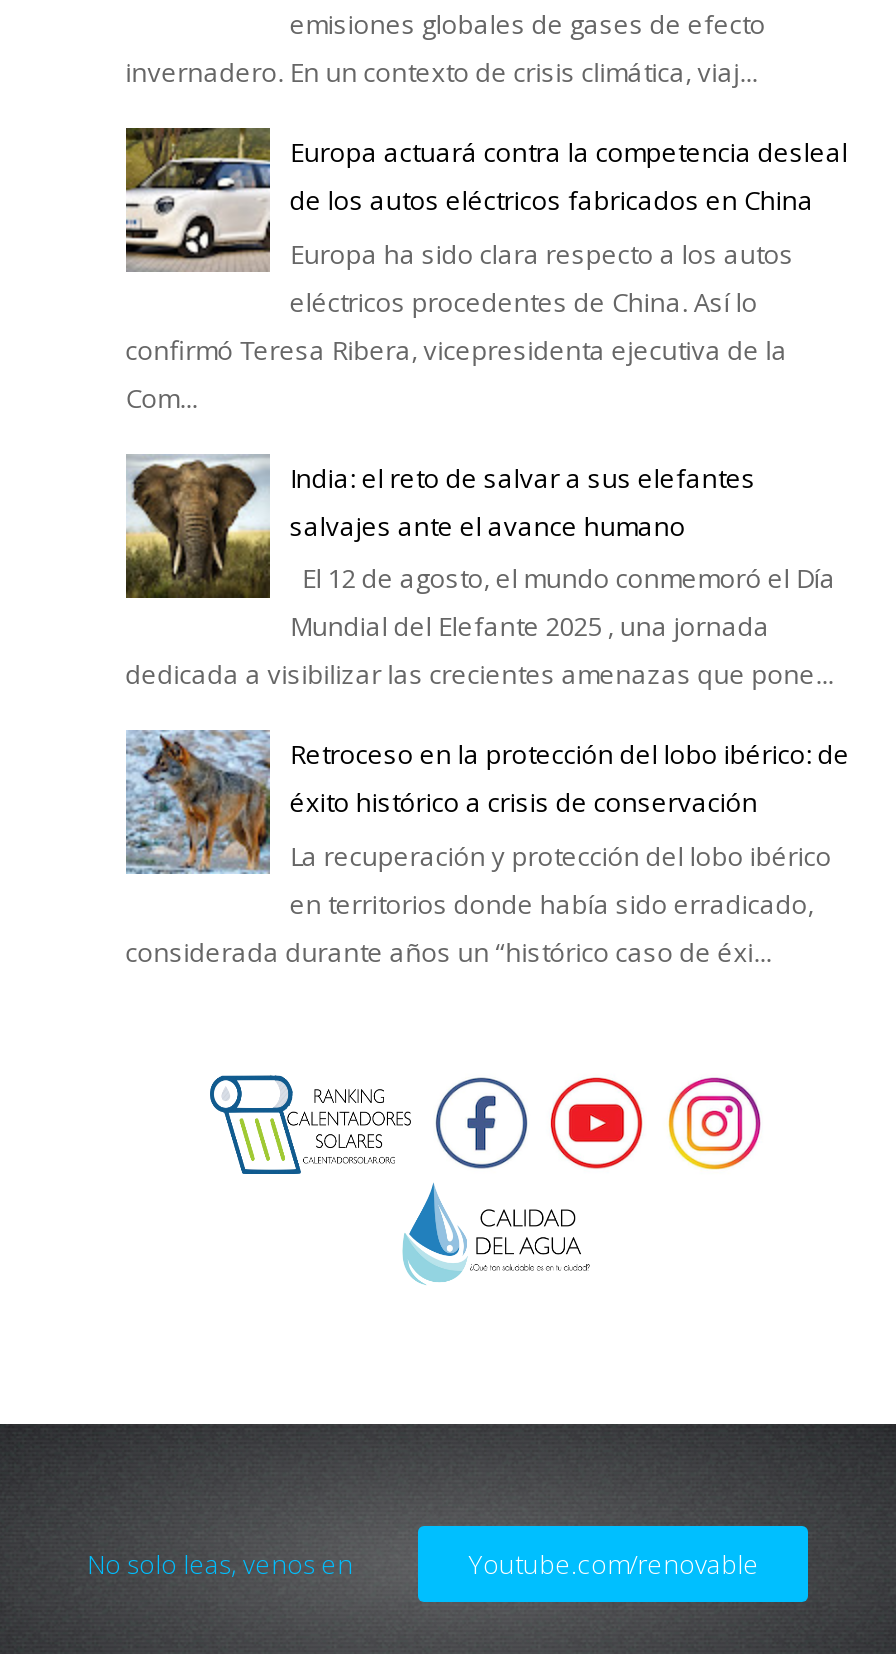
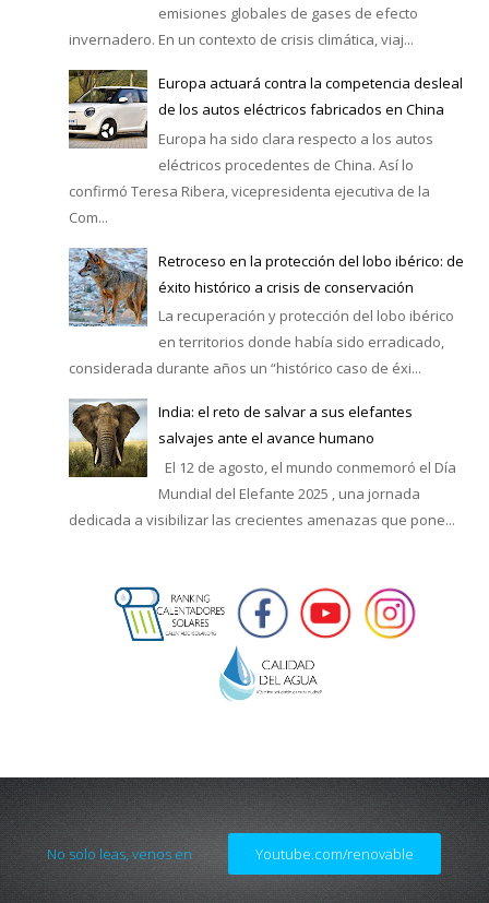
moved [124,458,836,692] -> [68,401,456,529]: [image] | India: el reto de salvar a sus elefantes | salvajes ante el avance humano | El 12 de agosto, el mundo conmemoró el Día | Mundial del Elefante 2025 , una jornada | dedicada a visibilizar las crecientes amenazas que pone...
moved [122,726,850,970] -> [67,245,464,378]: [image] | Retroceso en la protección del lobo ibérico: de | éxito histórico a crisis de conservación | La recuperación y protección del lobo ibérico | en territorios donde había sido erradicado, | considerada durante años un “histórico caso de éxi...

